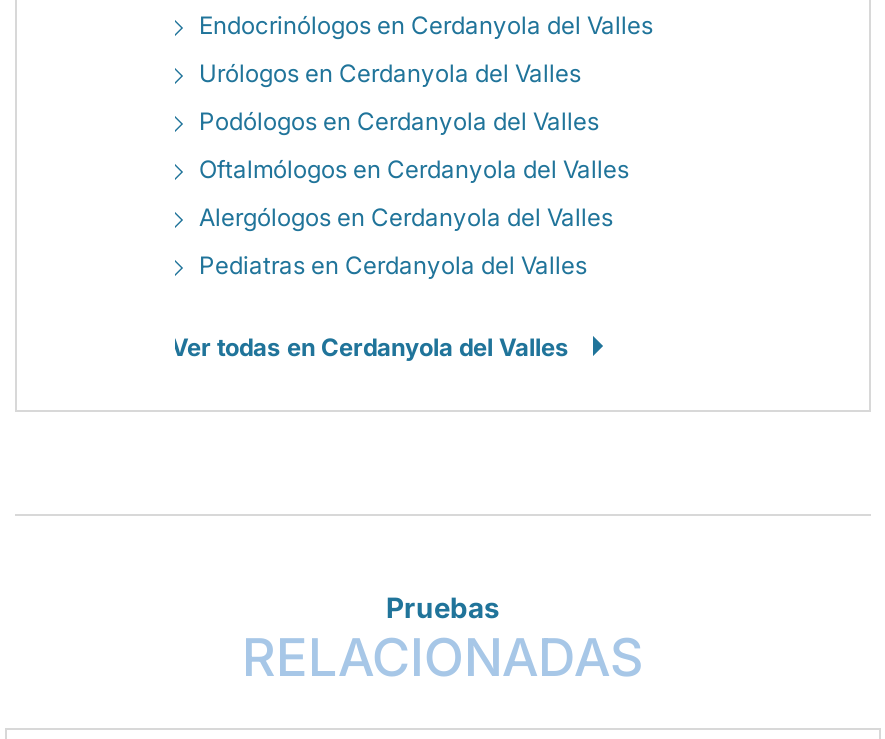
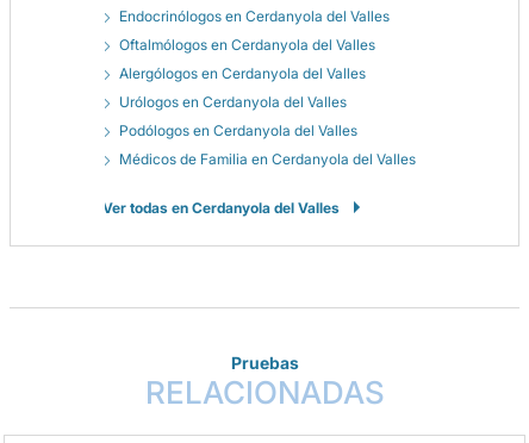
moved [199,58,599,136] -> [119,93,357,139]: Urólogos en Cerdanyola del Valles | Podólogos en Cerdanyola del Valles
moved [199,154,629,232] -> [119,36,375,82]: Oftalmólogos en Cerdanyola del Valles | Alergólogos en Cerdanyola del Valles
[199,250,587,280] Pediatras en Cerdanyola del Valles -> [119,150,416,168] Médicos de Familia en Cerdanyola del Valles

